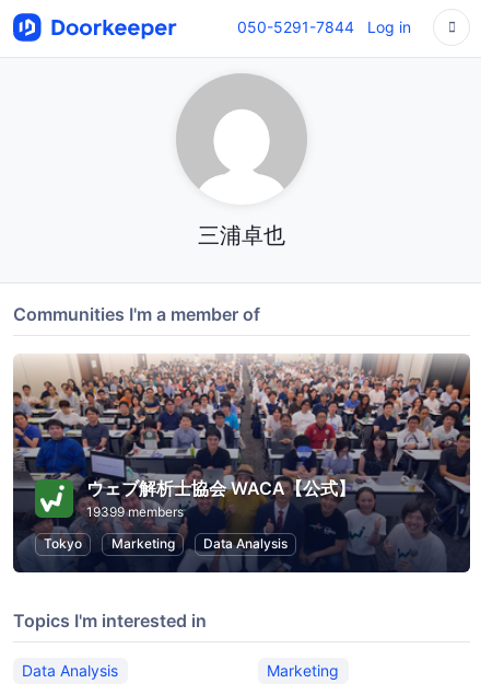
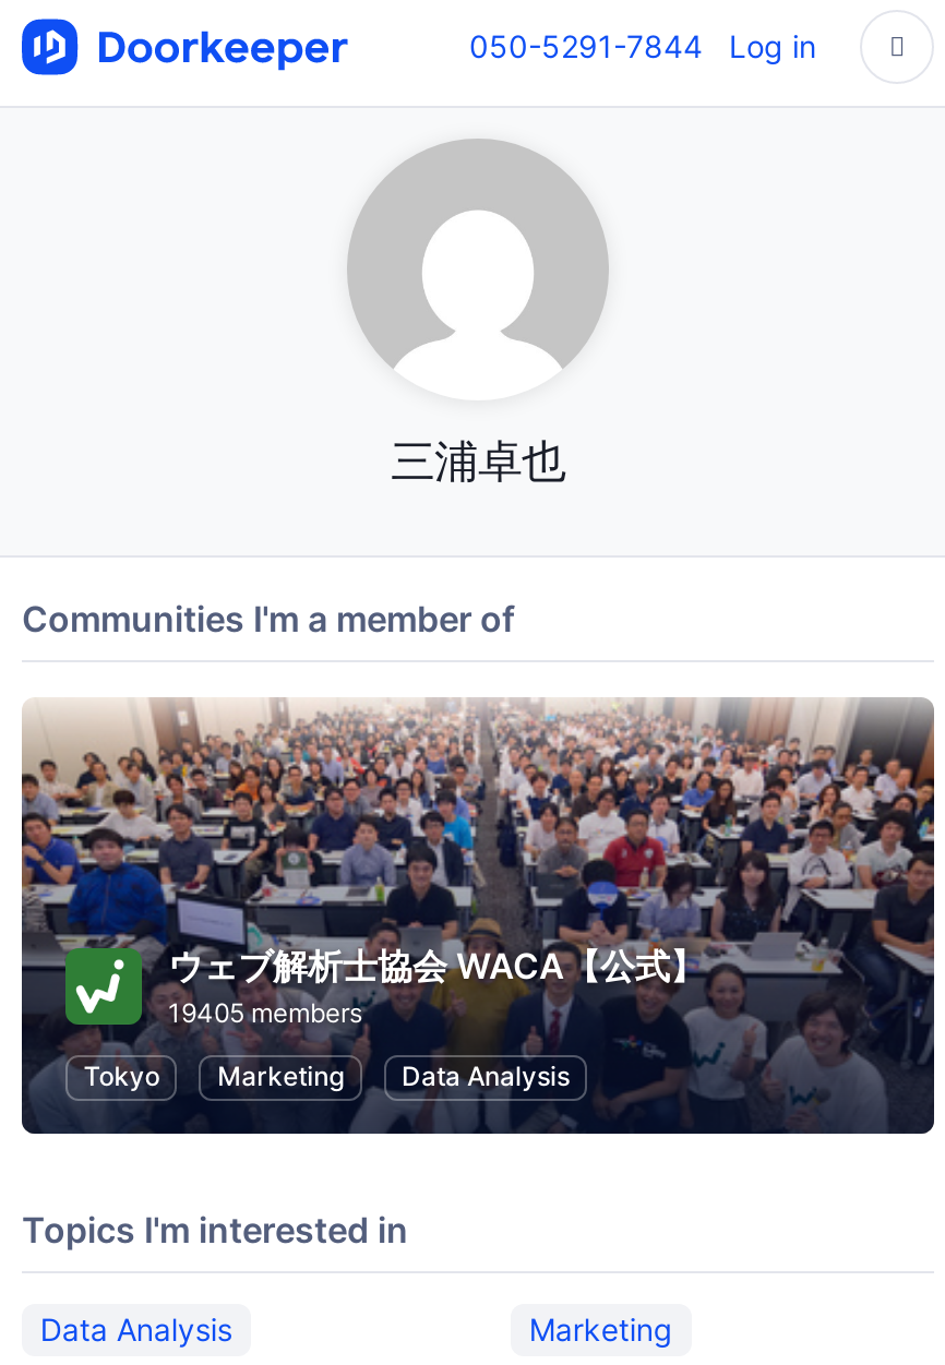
[86,504,184,520] 19399 members -> [168,997,362,1030] 19405 members

